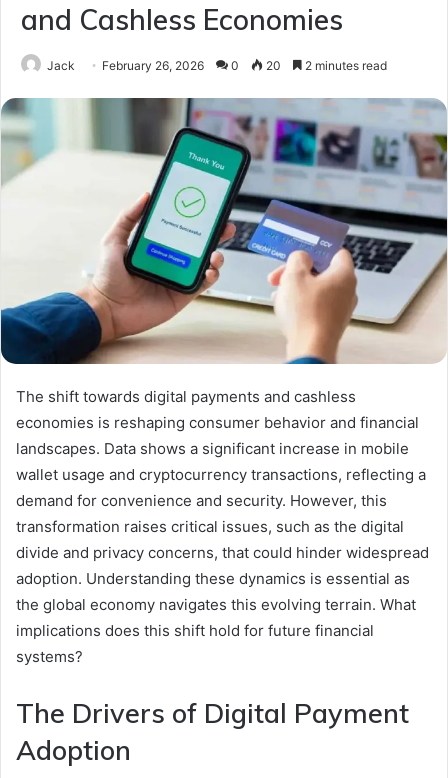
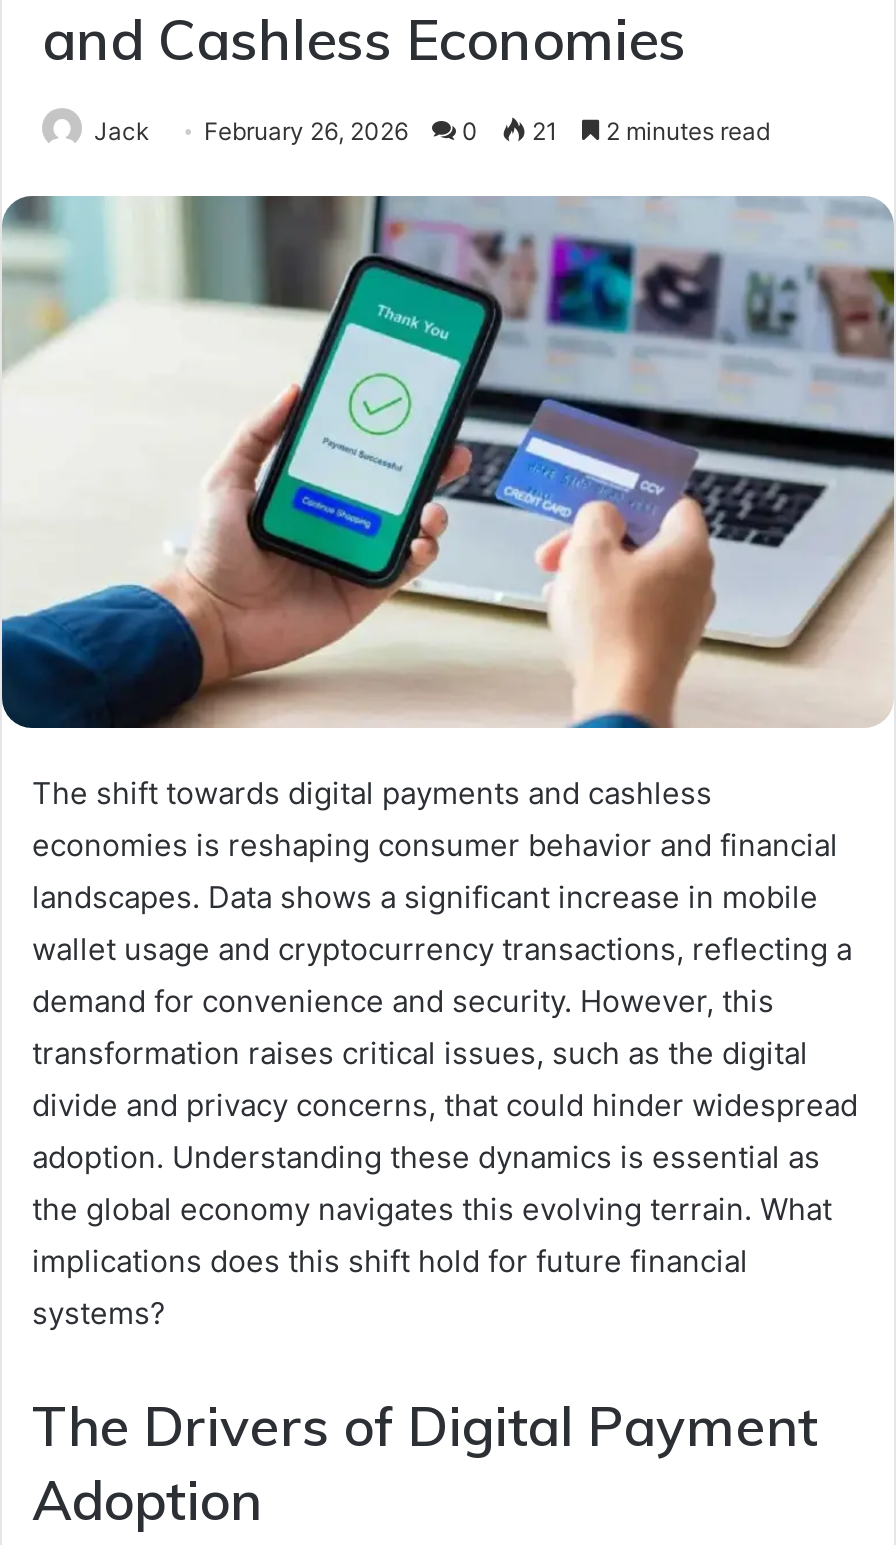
[47,58,387,73] Jack February 26, 2026 0 20 2 minutes read -> [94,116,770,146] Jack February 26, 2026 0 21 2 minutes read

